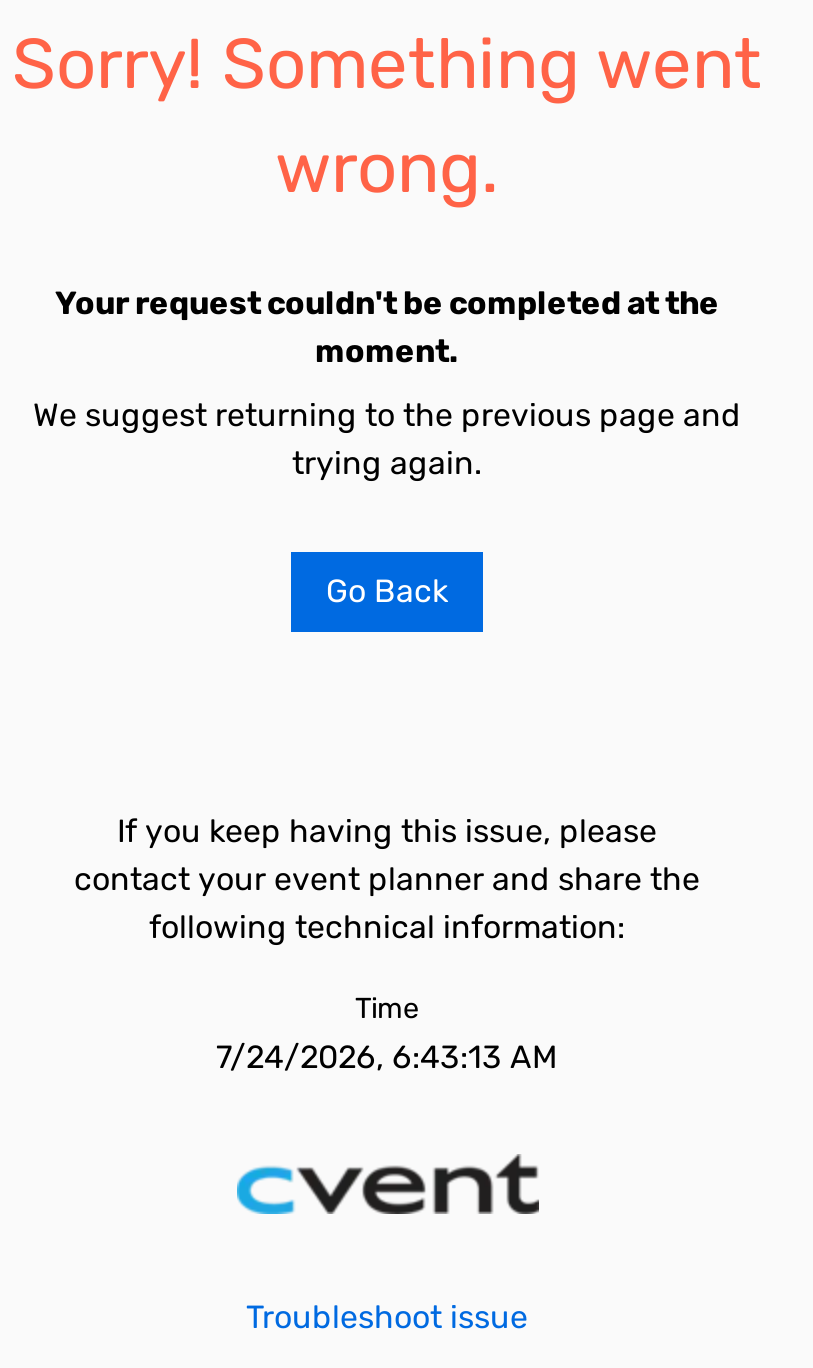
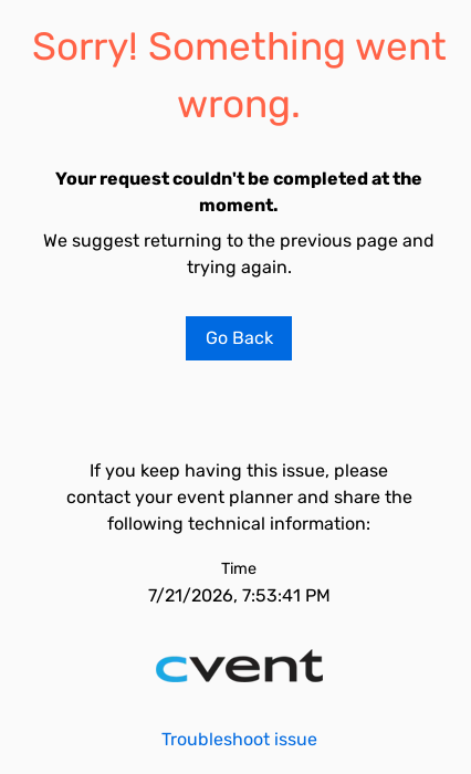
[216,1038,558,1076] 7/24/2026, 6:43:13 AM -> [148,585,330,606] 7/21/2026, 7:53:41 PM

